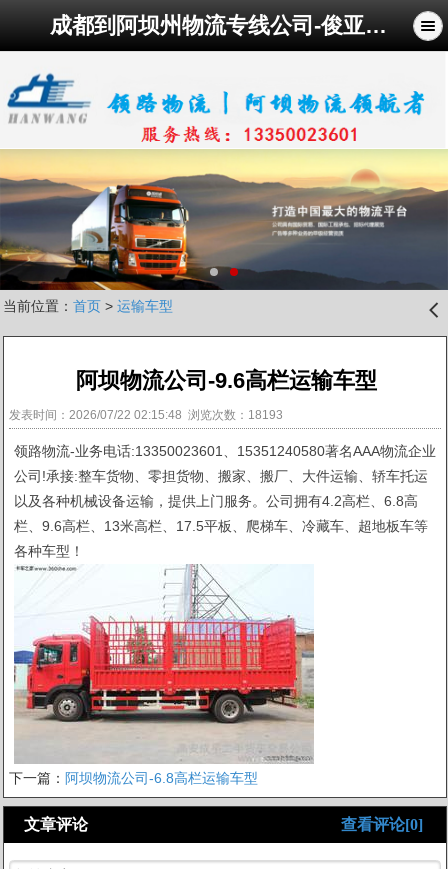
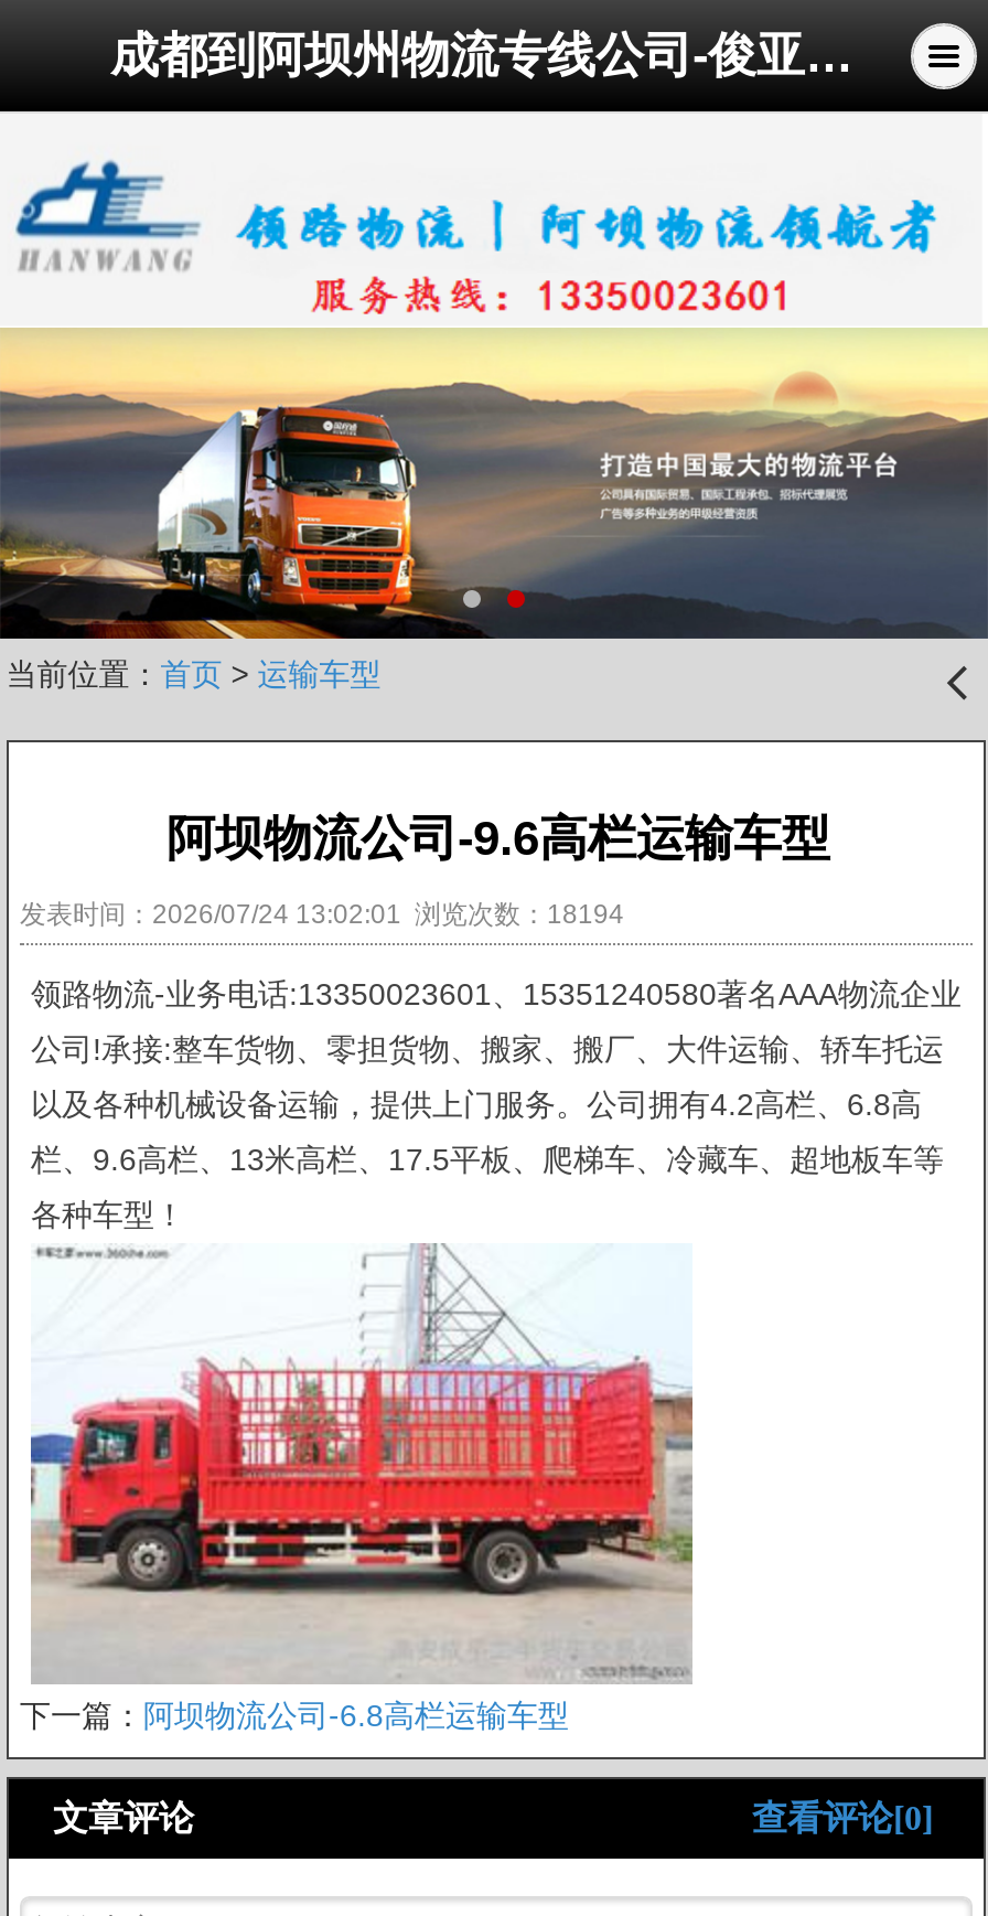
[9,408,289,422] 发表时间：2026/07/22 02:15:48 浏览次数：18193 -> [20,898,637,929] 发表时间：2026/07/24 13:02:01 浏览次数：18194

